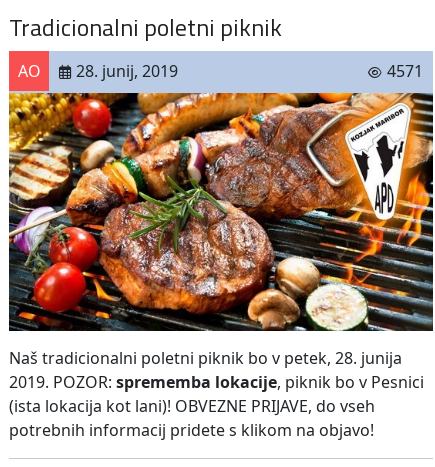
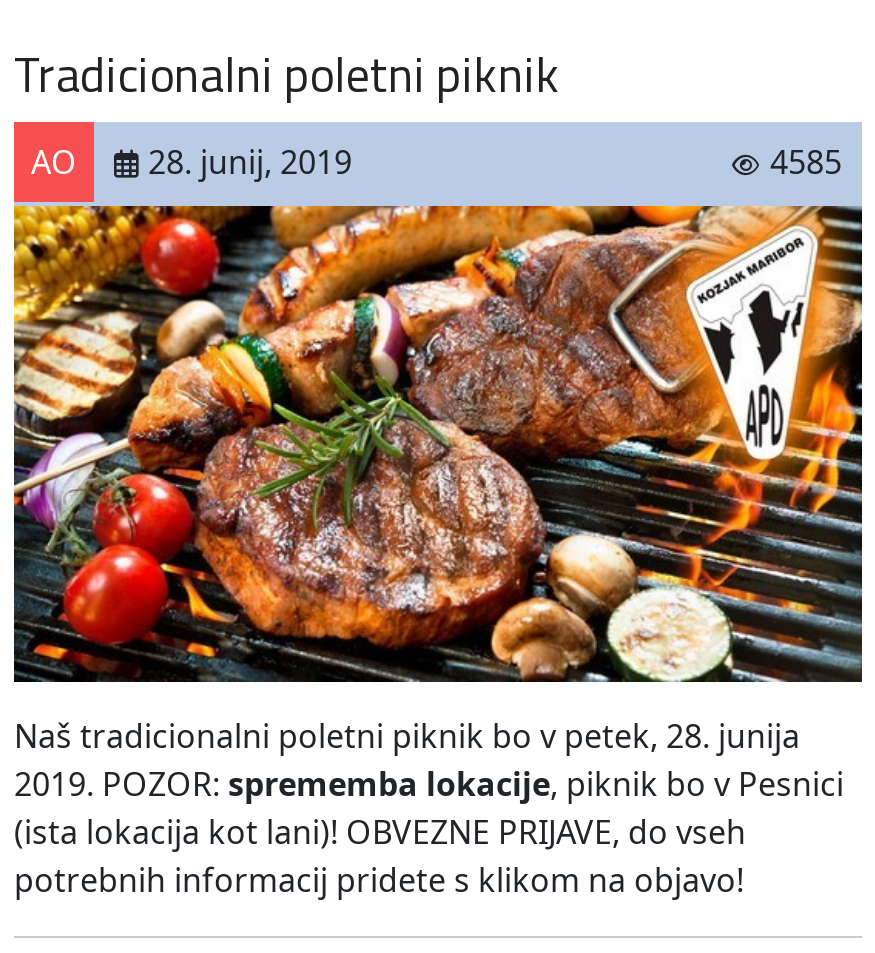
[387,60,423,82] 4571 -> [770,140,842,184] 4585

